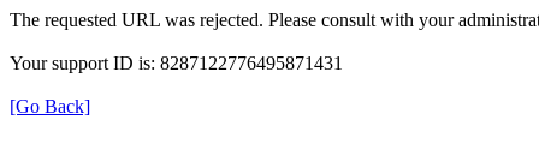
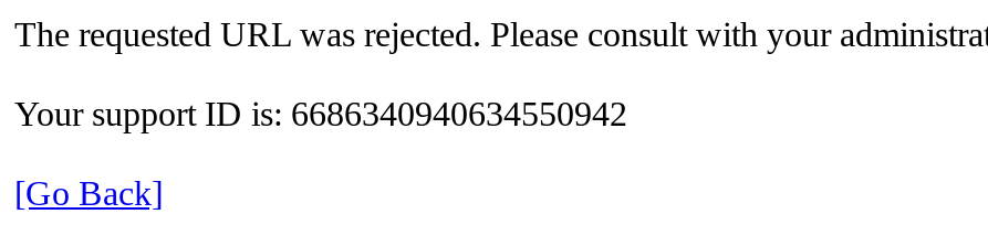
[10,53,343,73] Your support ID is: 8287122776495871431 -> [14,95,627,132] Your support ID is: 6686340940634550942

